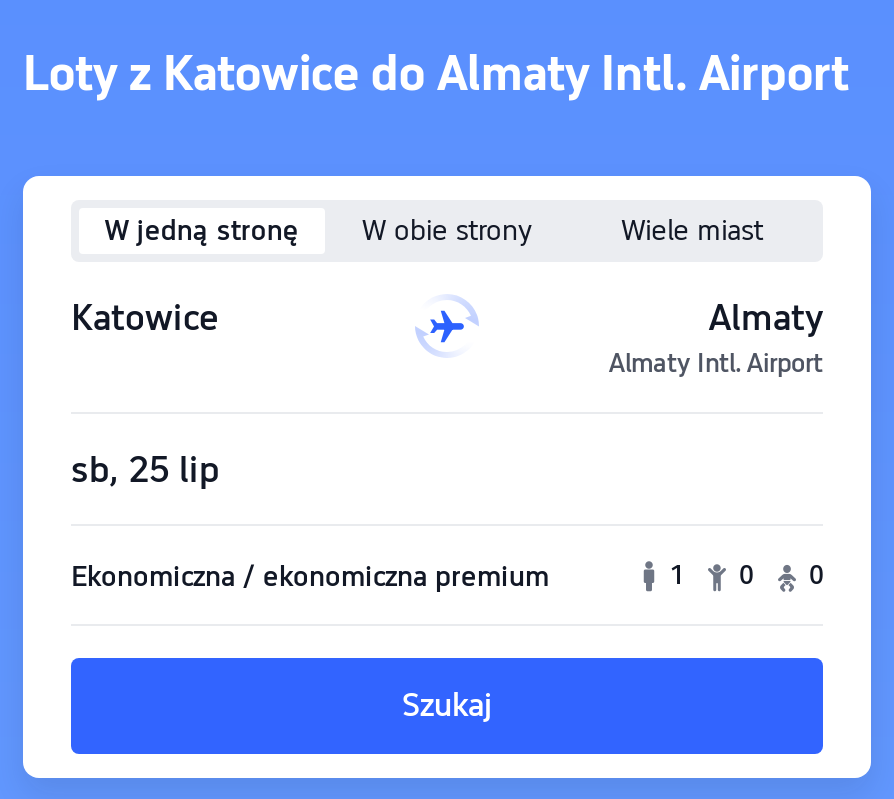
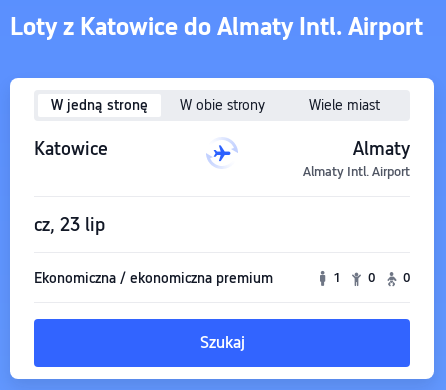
[71,447,219,489] sb, 25 lip -> [34,213,105,234] cz, 23 lip

